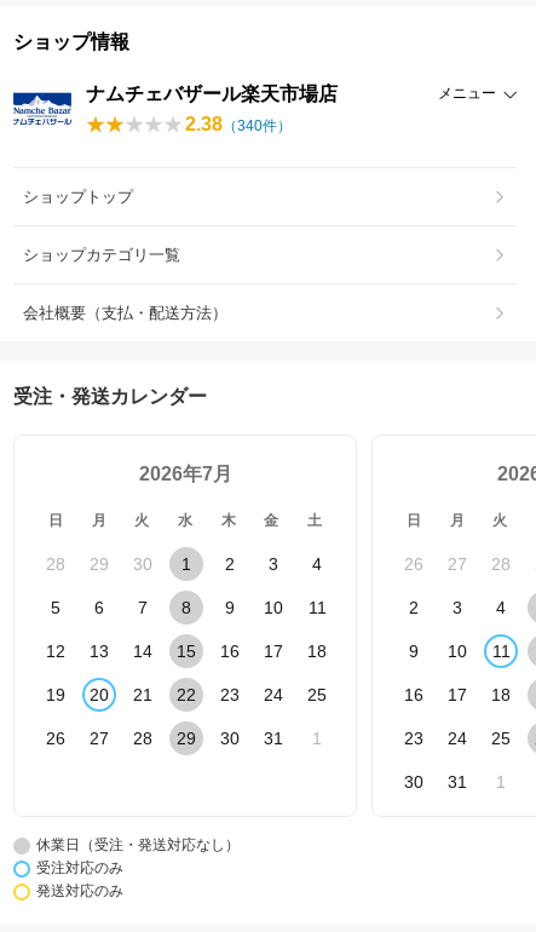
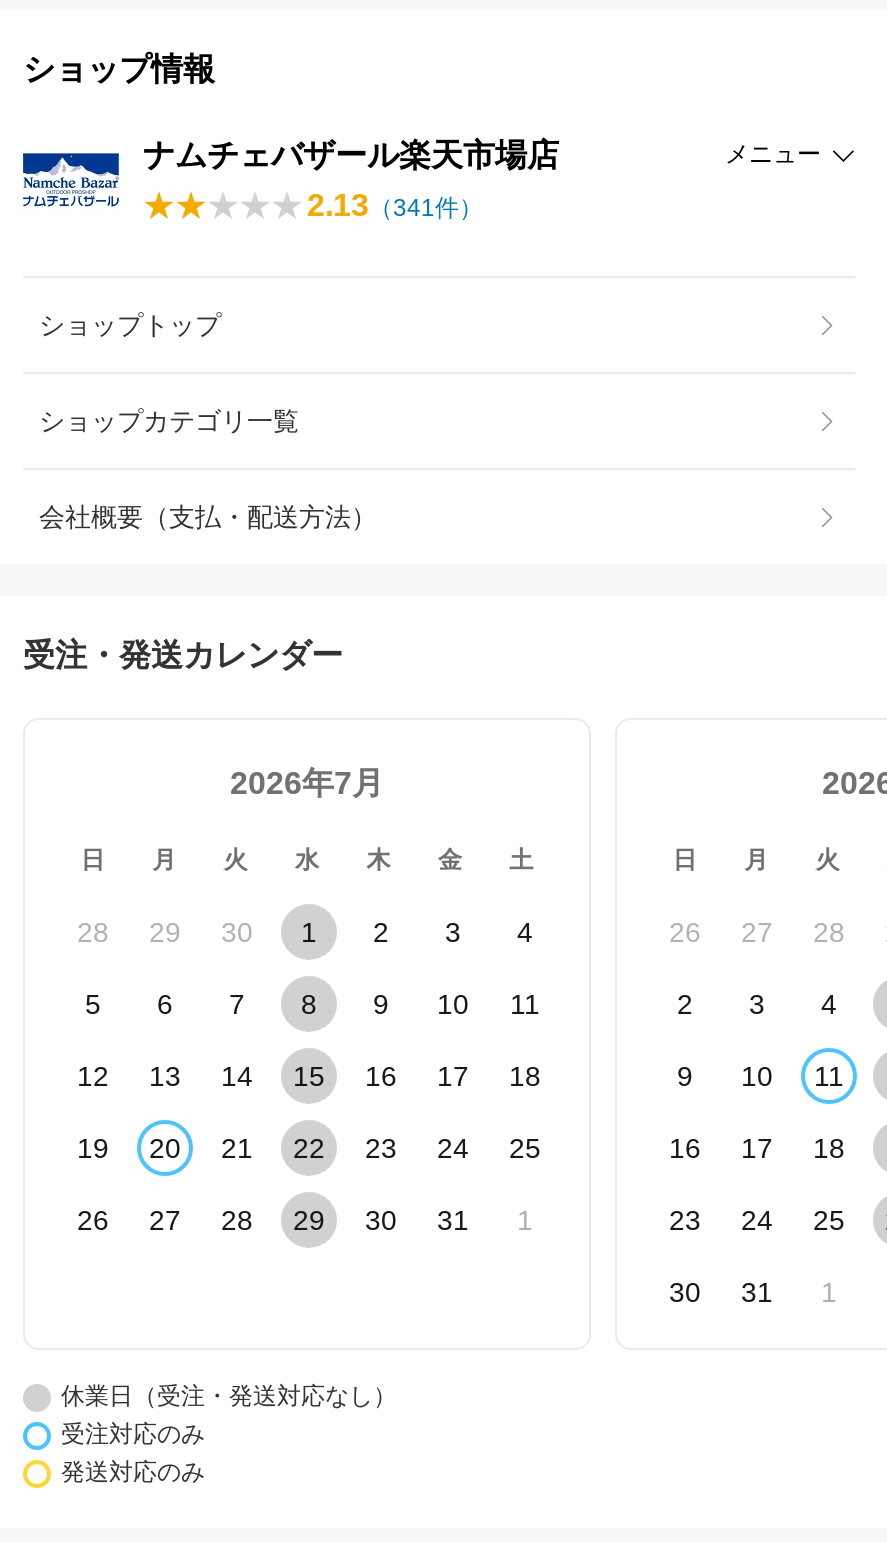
[185,114,292,134] 2.38（340件） -> [307,188,483,222] 2.13（341件）

